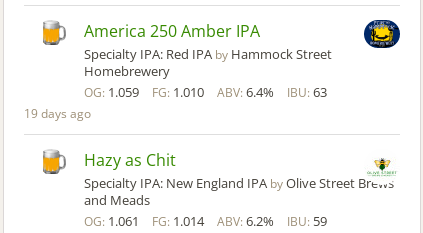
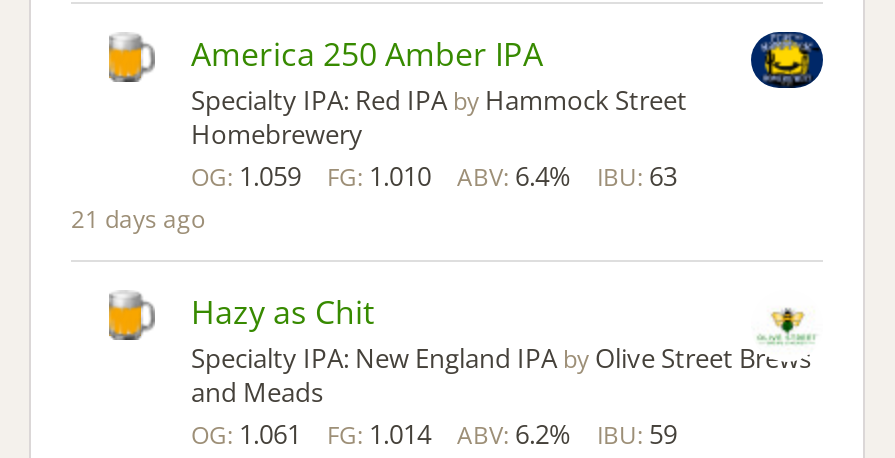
[24,105,91,122] 19 days ago -> [71,202,205,236] 21 days ago

